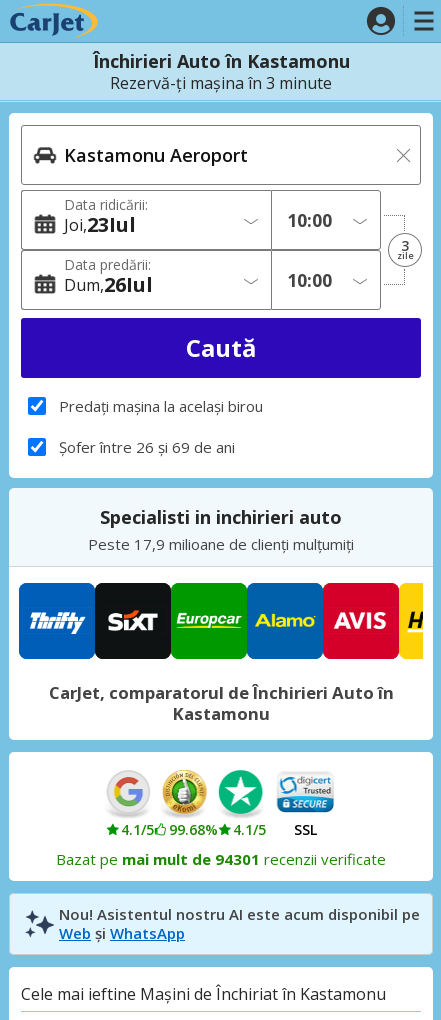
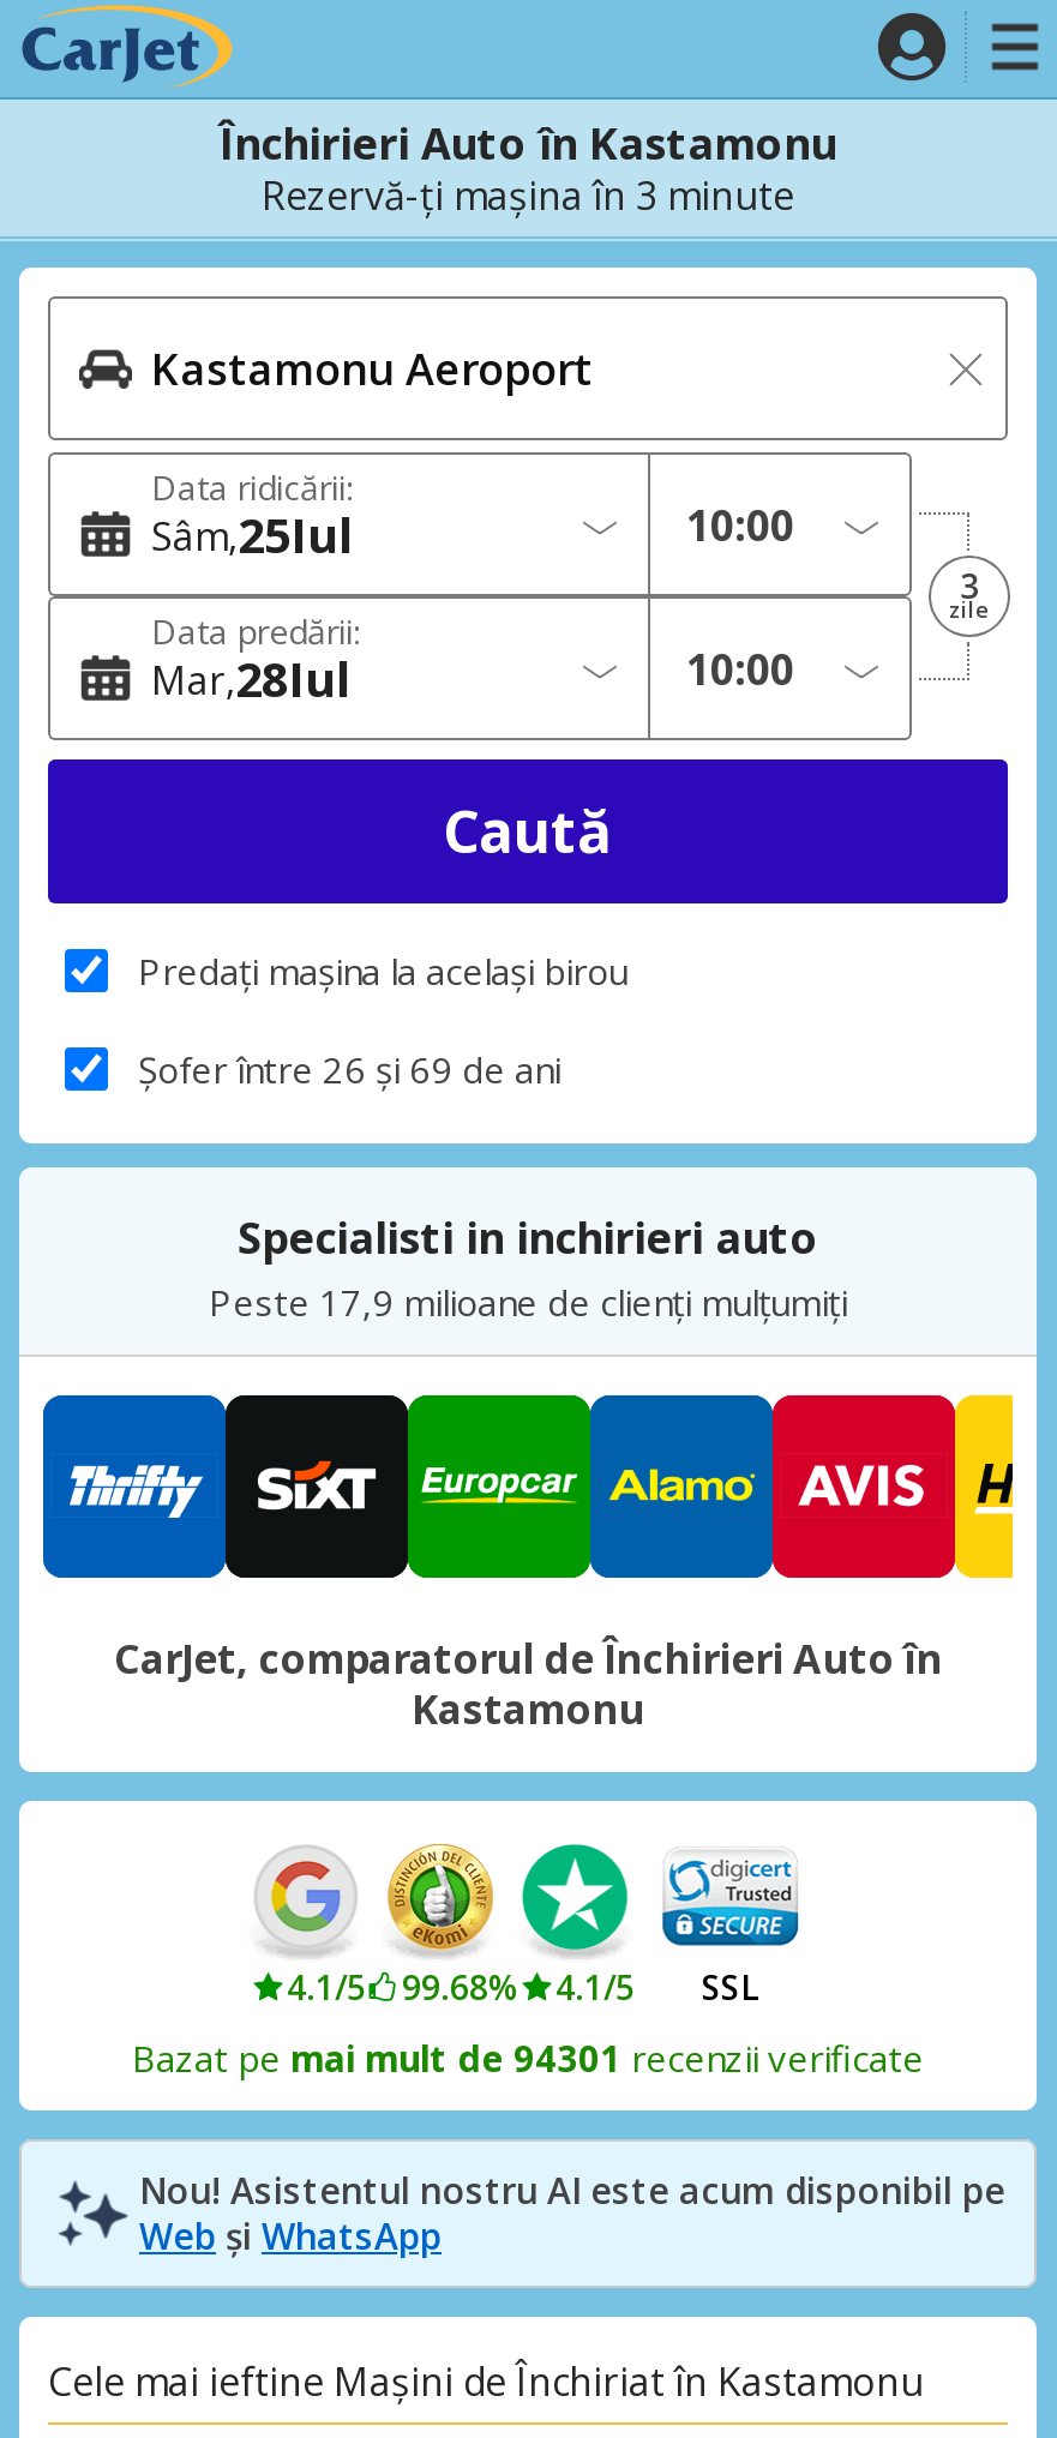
[64,211,136,238] Joi 23Iul -> [151,503,355,568] Sâm 25Iul
[64,271,153,298] Dum 26Iul -> [151,647,353,711] Mar 28Iul

